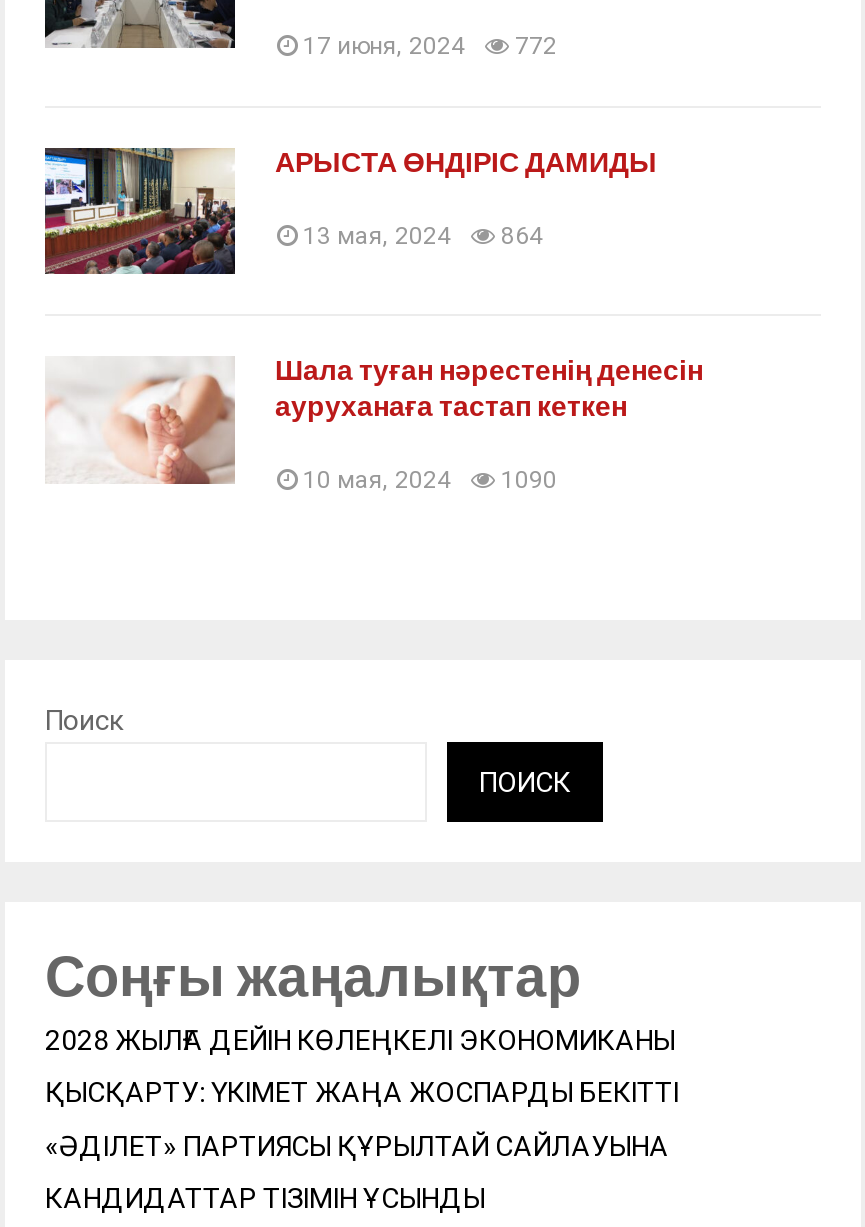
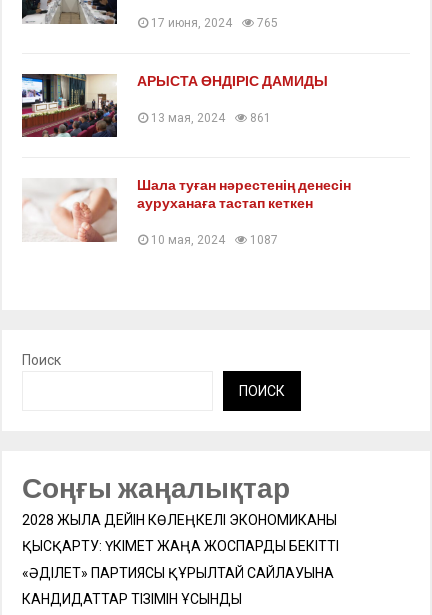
[303,32,557,60] 17 июня, 2024 772 -> [151,16,278,30] 17 июня, 2024 765
[303,222,543,250] 13 мая, 2024 864 -> [151,111,271,125] 13 мая, 2024 861
[303,467,557,495] 10 мая, 2024 1090 -> [151,233,278,247] 10 мая, 2024 1087

